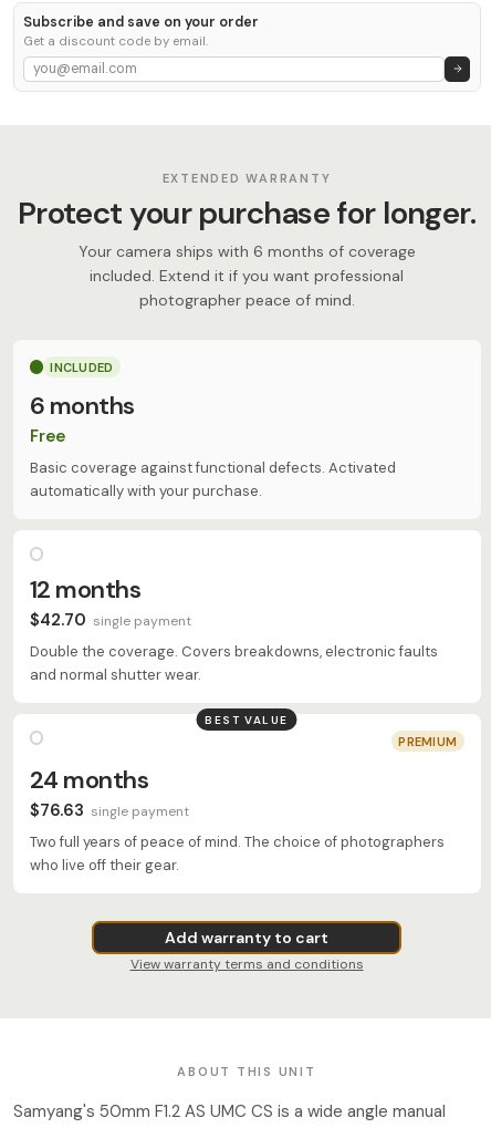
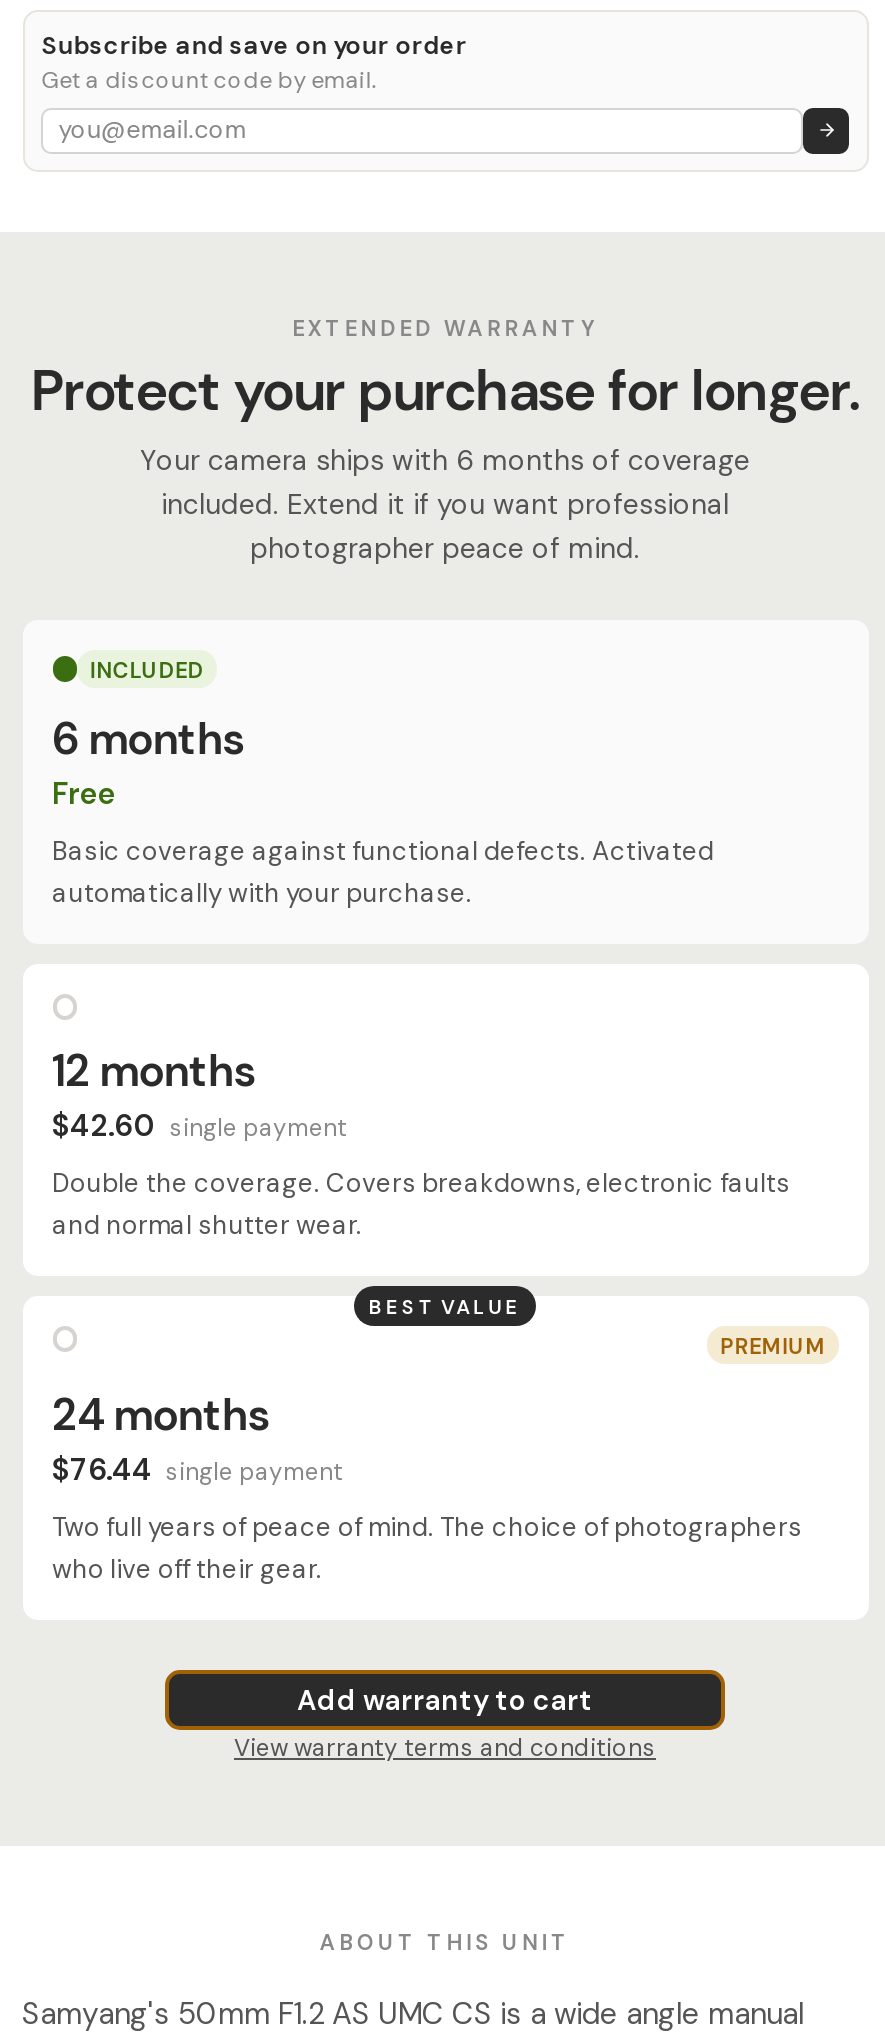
[29,609,191,631] $42.70 single payment -> [52,1106,347,1146] $42.60 single payment
[29,799,189,821] $76.63 single payment -> [52,1450,343,1490] $76.44 single payment

